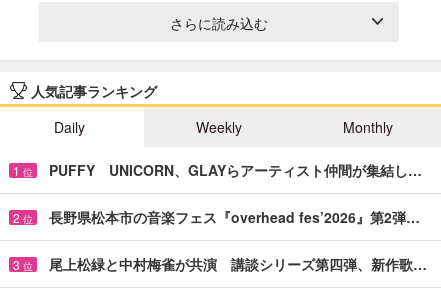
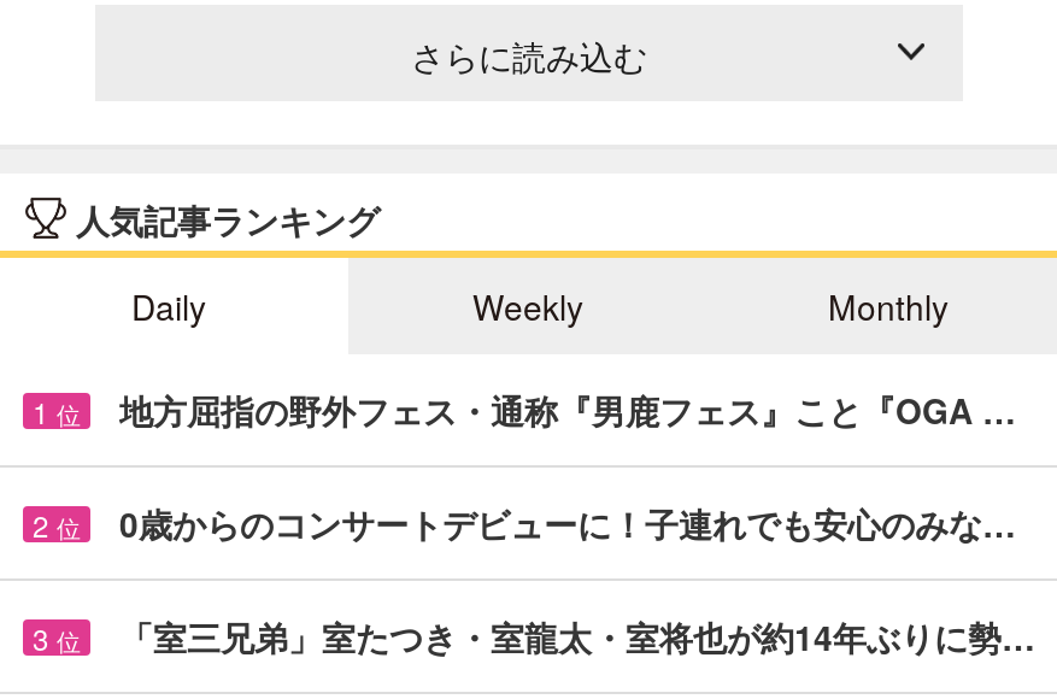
[49,160,422,180] PUFFY UNICORN、GLAYらアーティスト仲間が集結し… -> [119,385,1016,433] 地方屈指の野外フェス・通称『男鹿フェス』こと『OGA …
[49,207,420,227] 長野県松本市の音楽フェス『overhead fes’2026』第2弾… -> [119,498,1016,547] 0歳からのコンサートデビューに！子連れでも安心のみな…
[49,254,427,274] 尾上松緑と中村梅雀が共演 講談シリーズ第四弾、新作歌… -> [119,612,1035,660] 「室三兄弟」室たつき・室龍太・室将也が約14年ぶりに勢…

